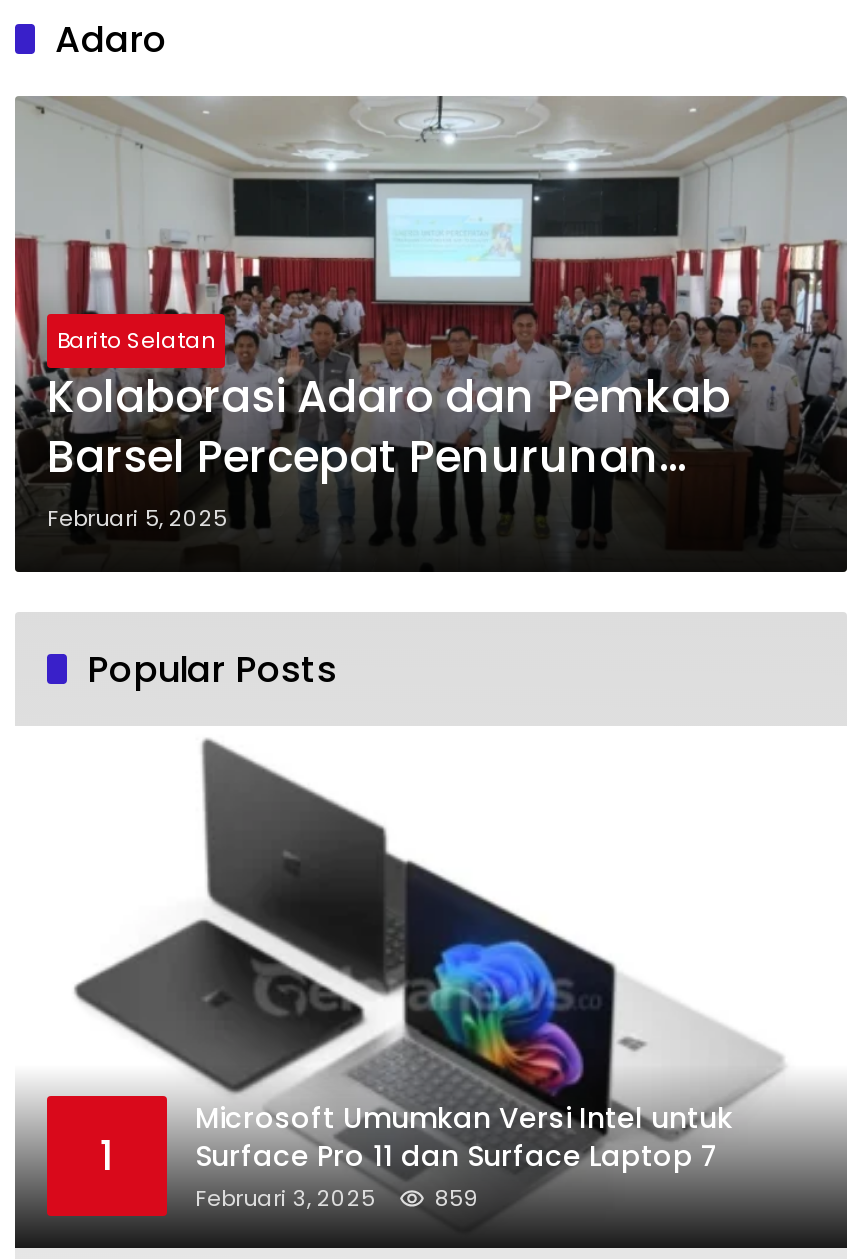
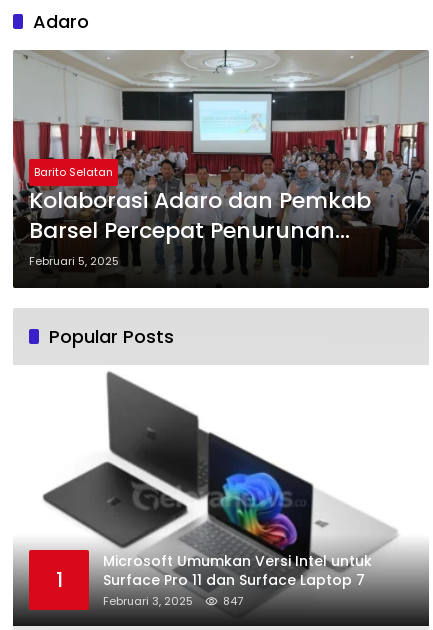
[195,1182,477,1214] Februari 3, 2025 859 -> [103,593,243,609] Februari 3, 2025 847

